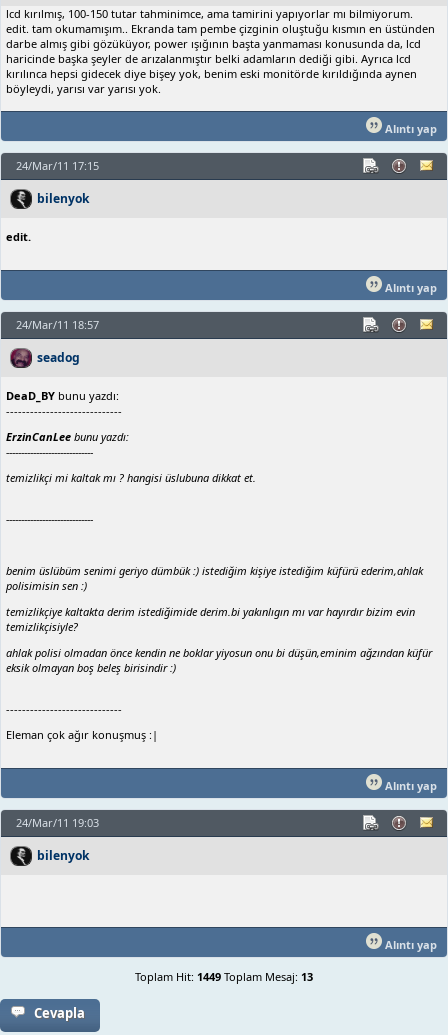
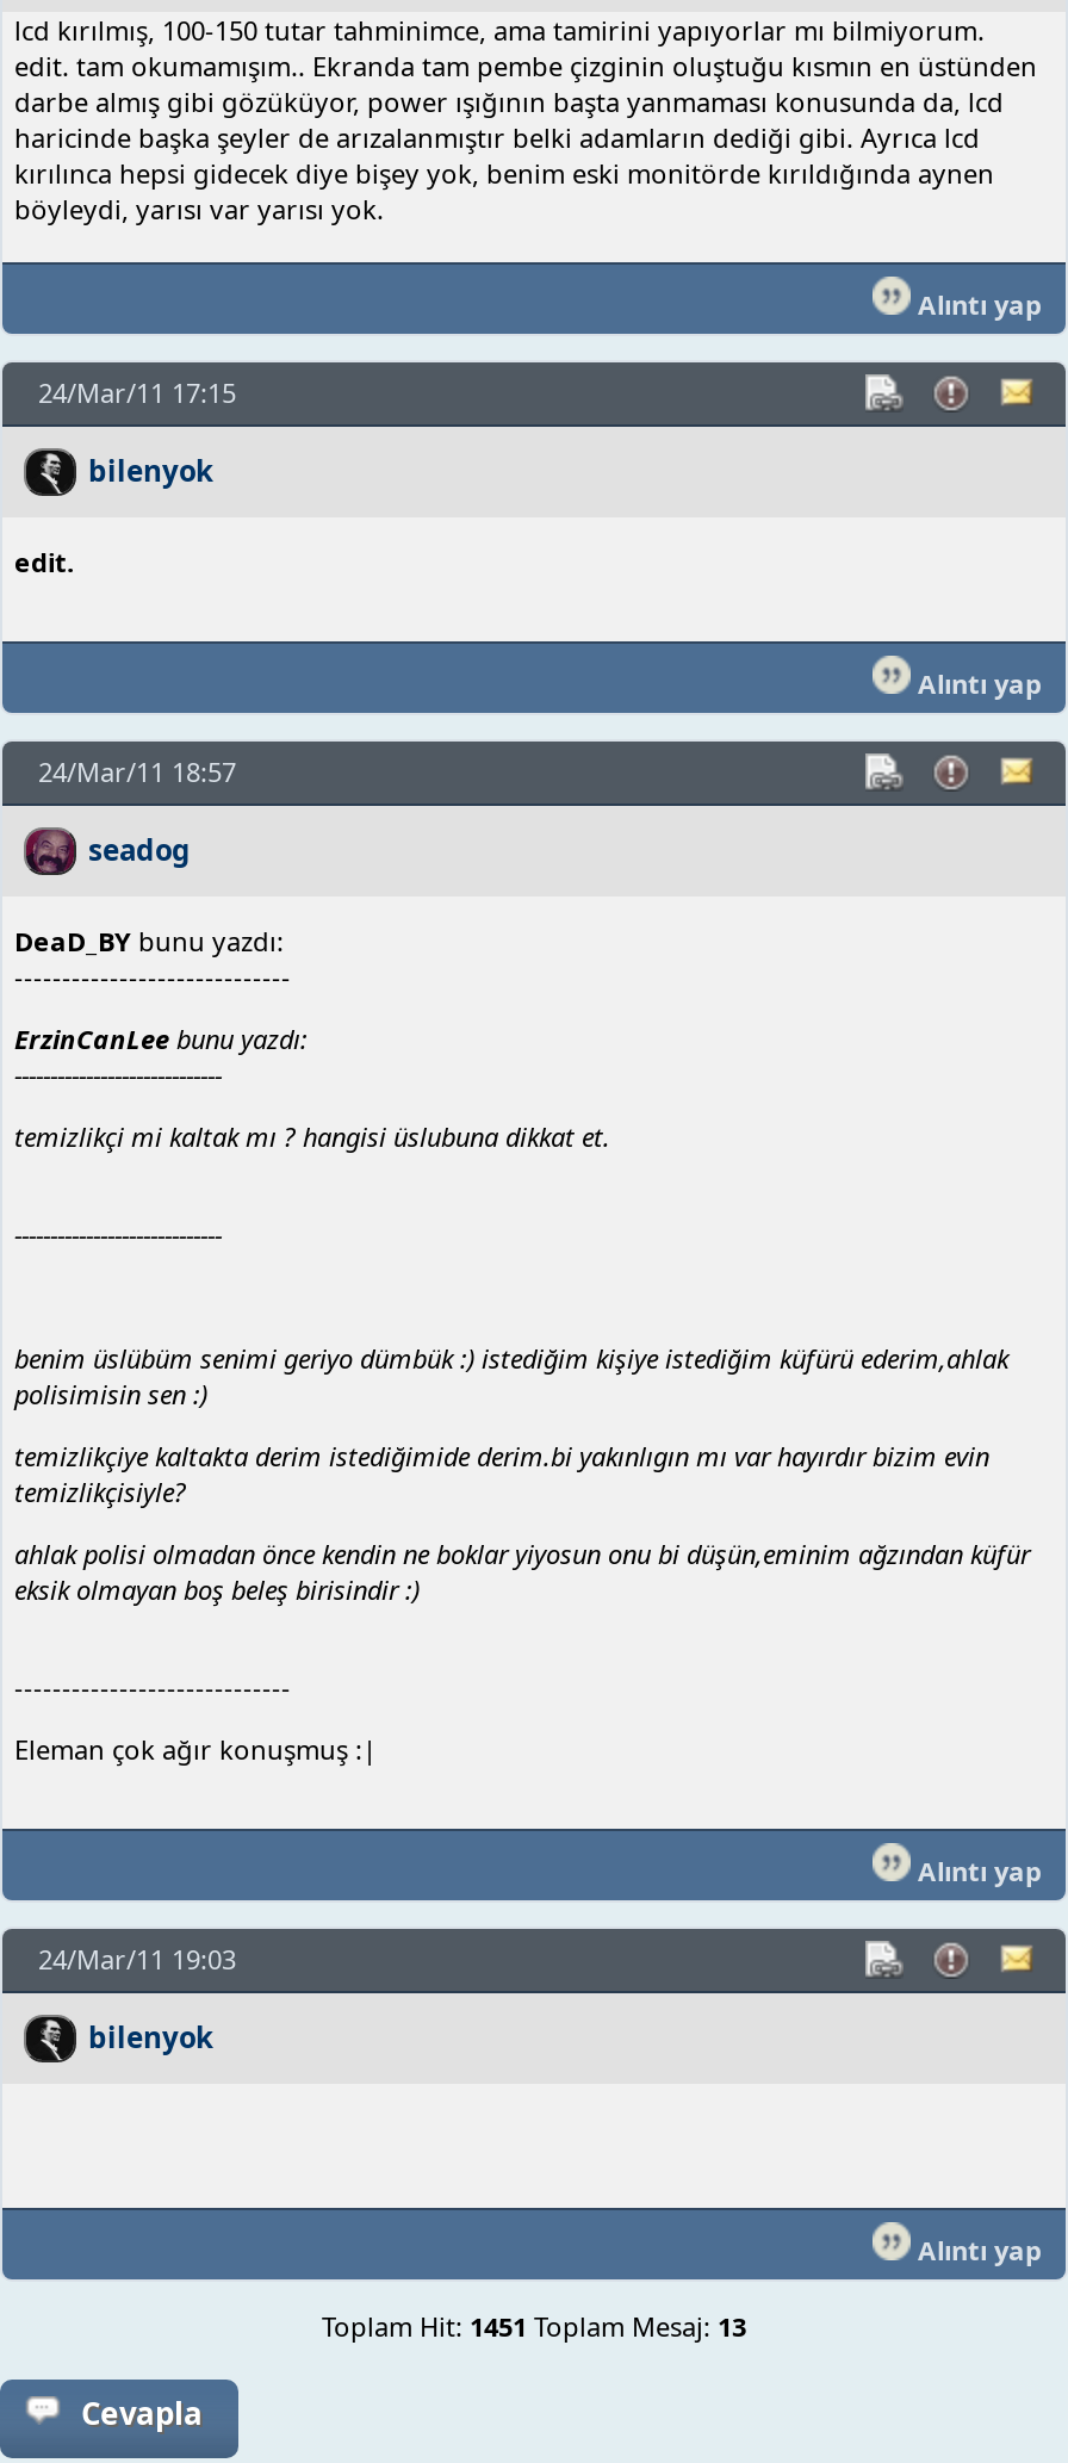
[135,969,313,984] Toplam Hit: 1449 Toplam Mesaj: 13 -> [322,2308,746,2344] Toplam Hit: 1451 Toplam Mesaj: 13

